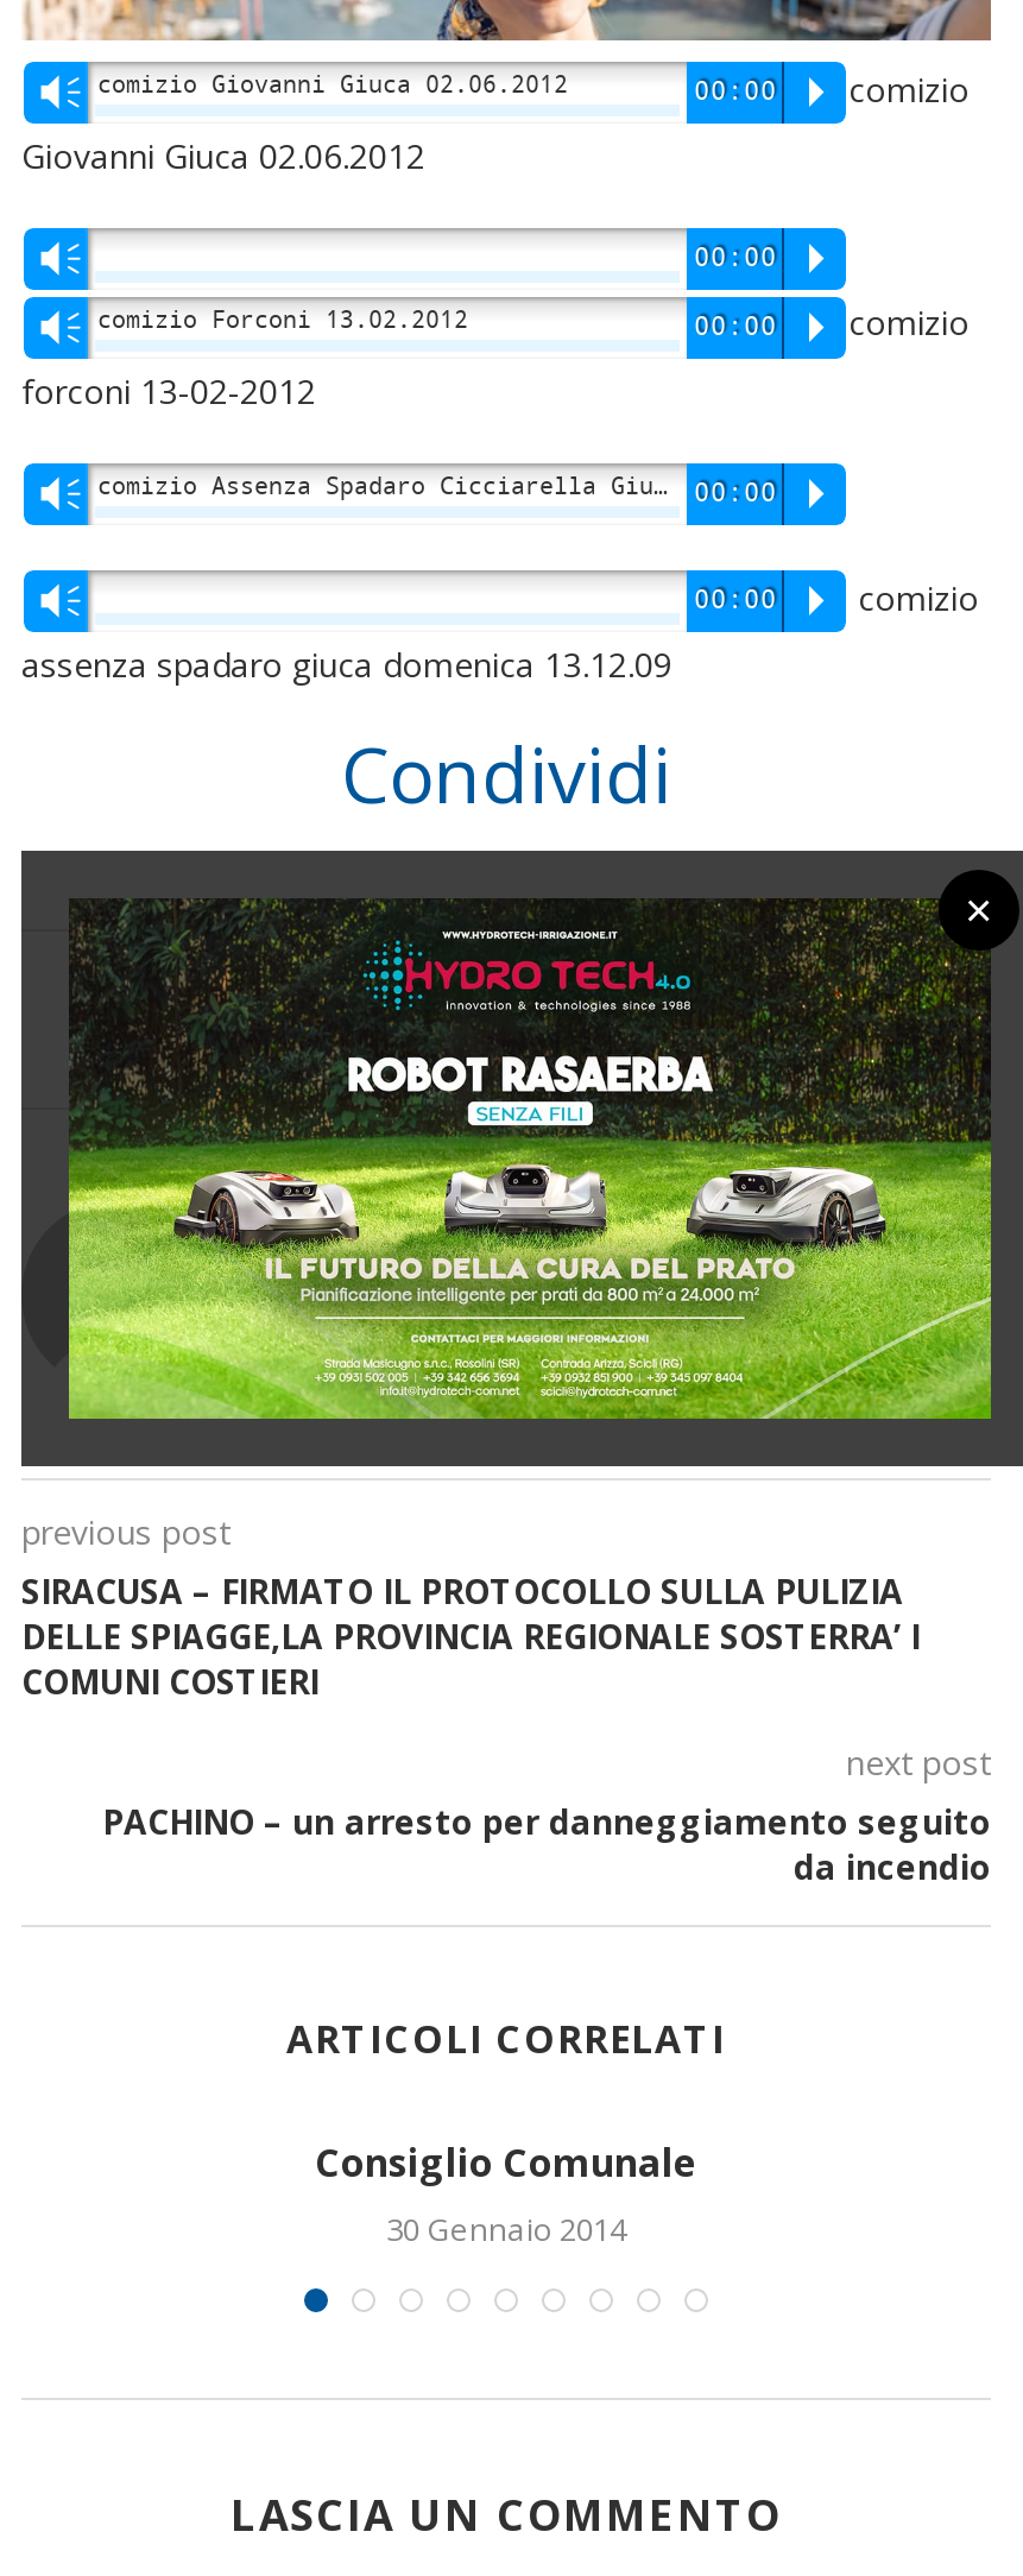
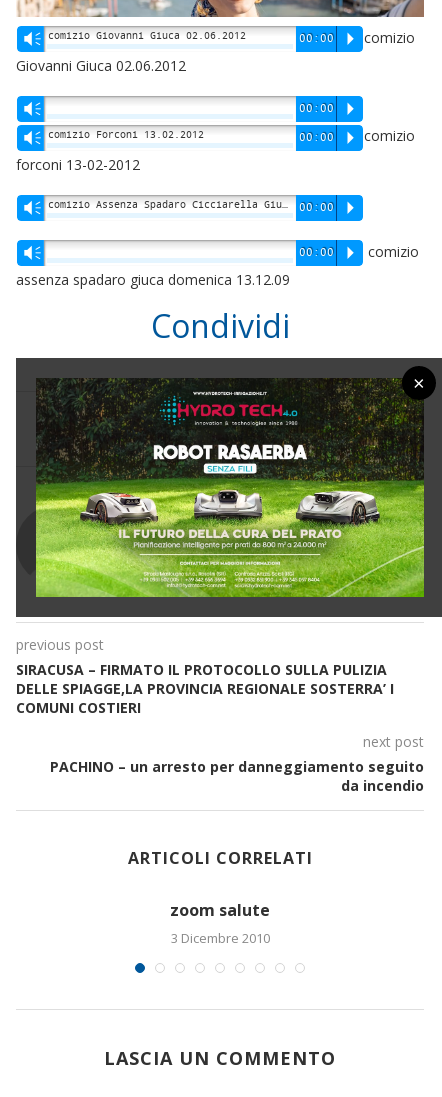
[315,2137,697,2251] Consiglio Comunale | 30 Gennaio 2014 -> [170,899,270,947] zoom salute | 3 Dicembre 2010

